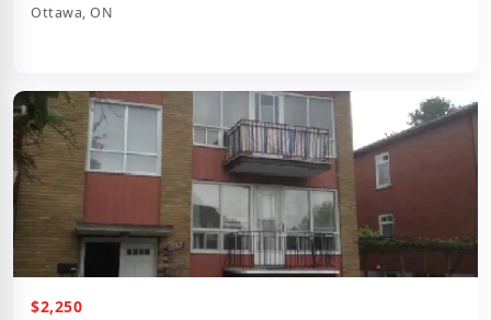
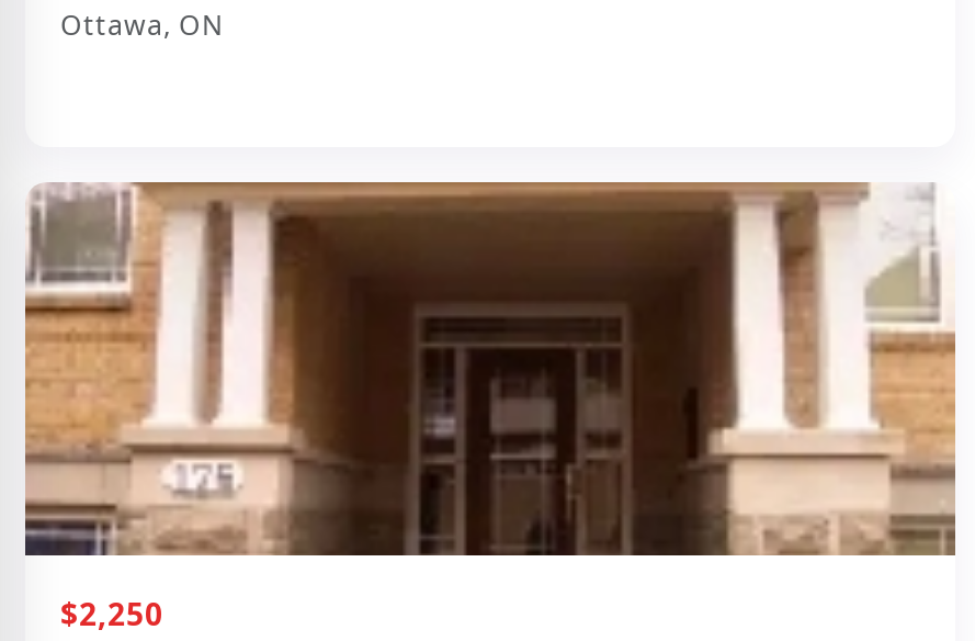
[12,90,479,278] [image] -> [23,180,957,558] [image]

